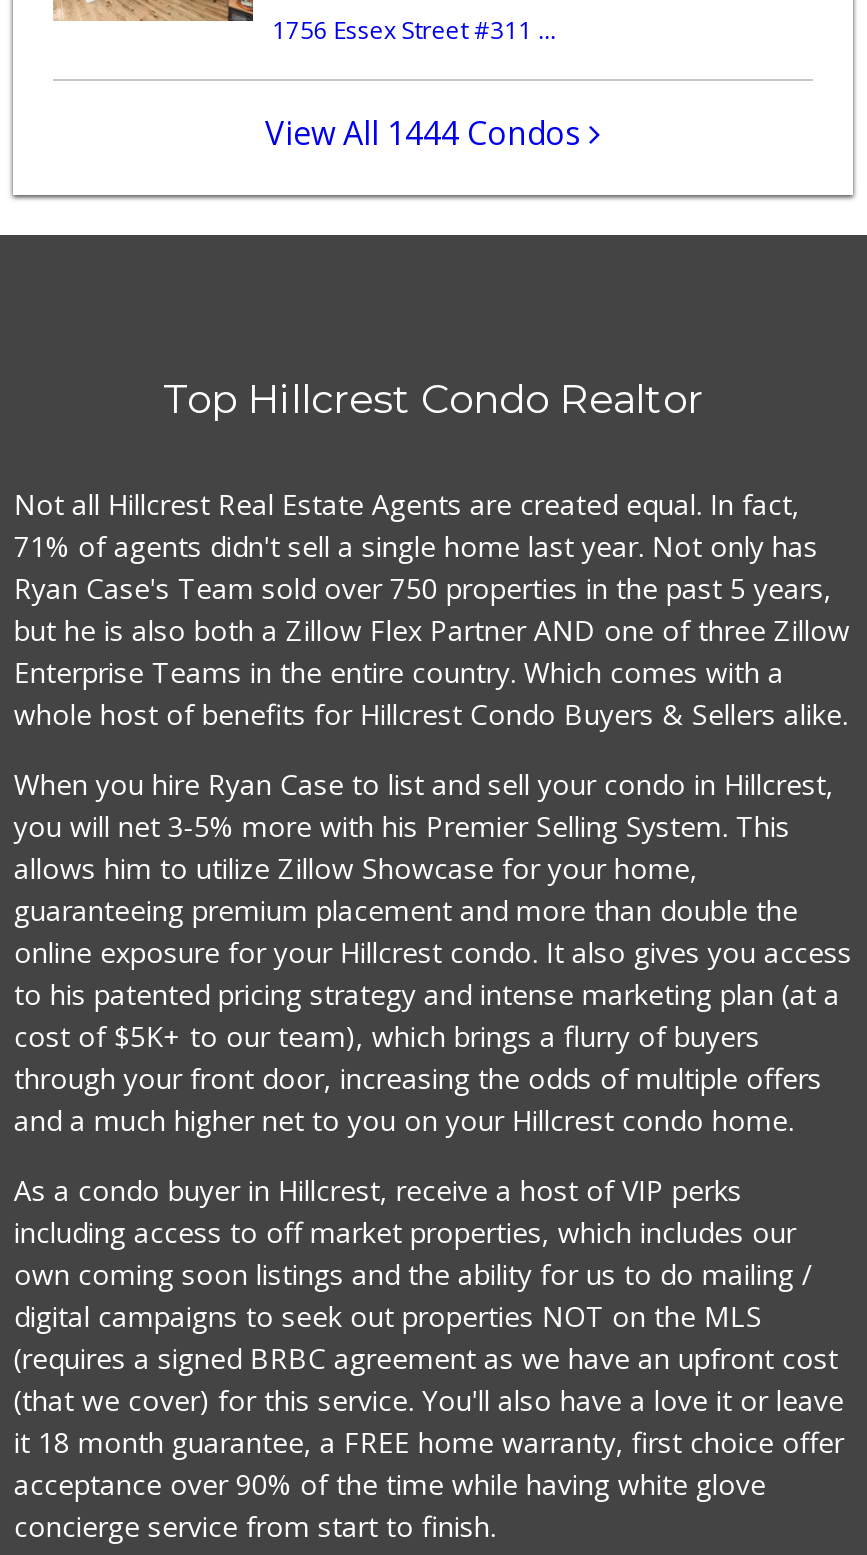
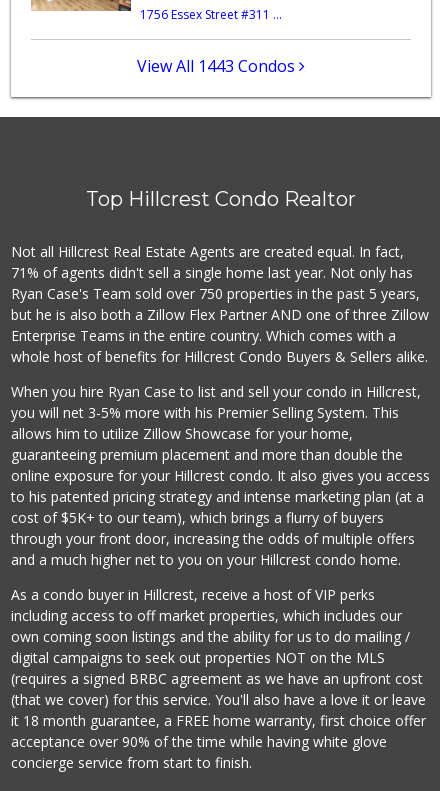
[265,111,589,155] View All 1444 Condos -> [137,55,299,77] View All 1443 Condos

